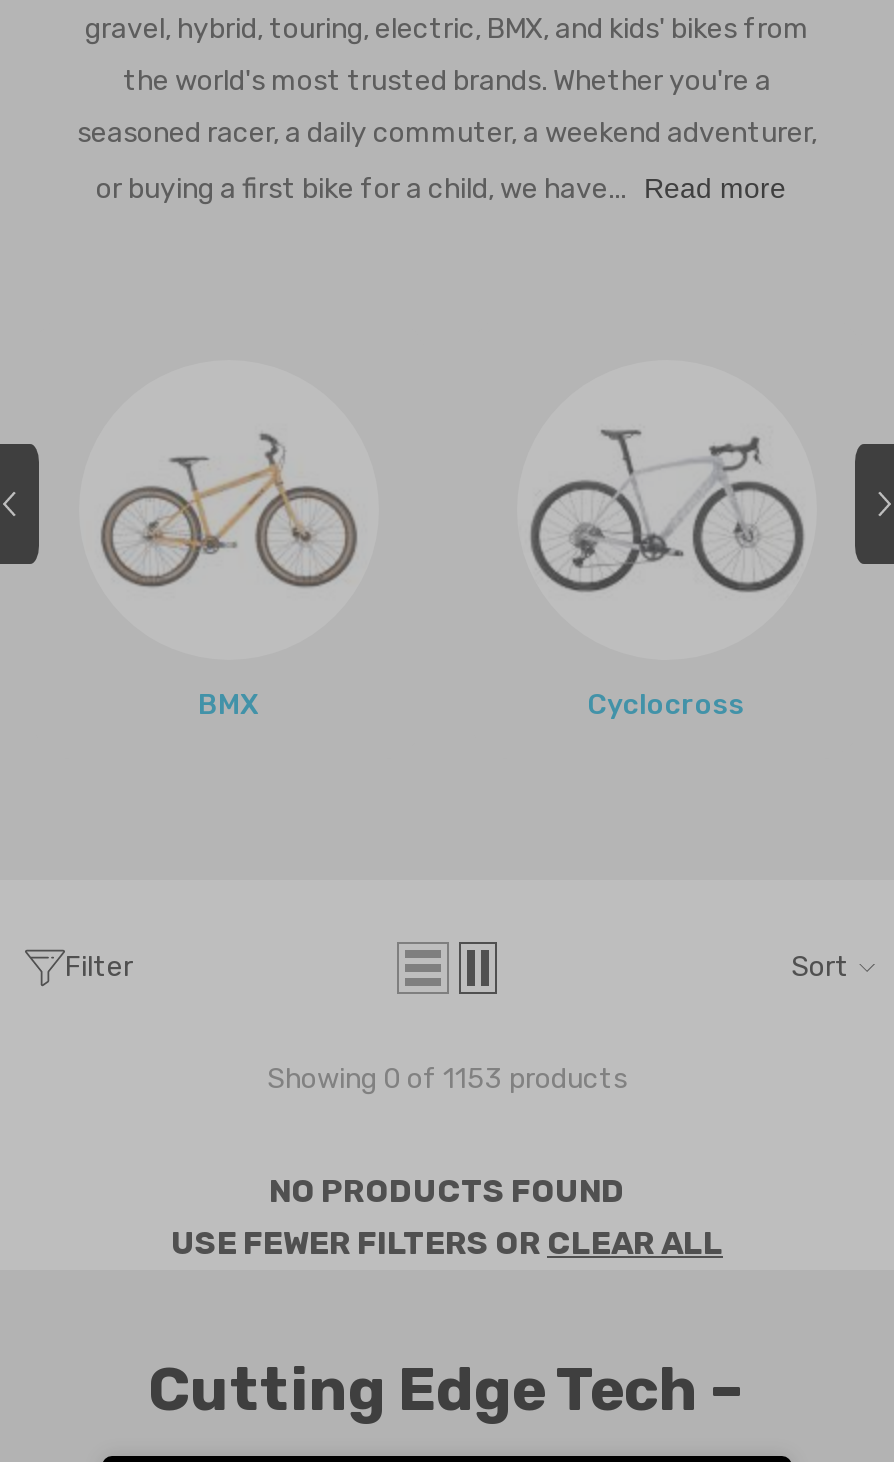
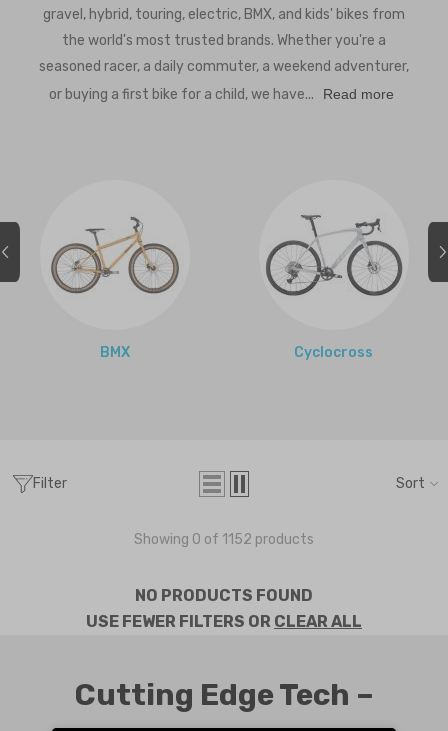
[267,1062,627,1096] Showing 0 of 1153 products -> [134,531,314,548] Showing 0 of 1152 products

